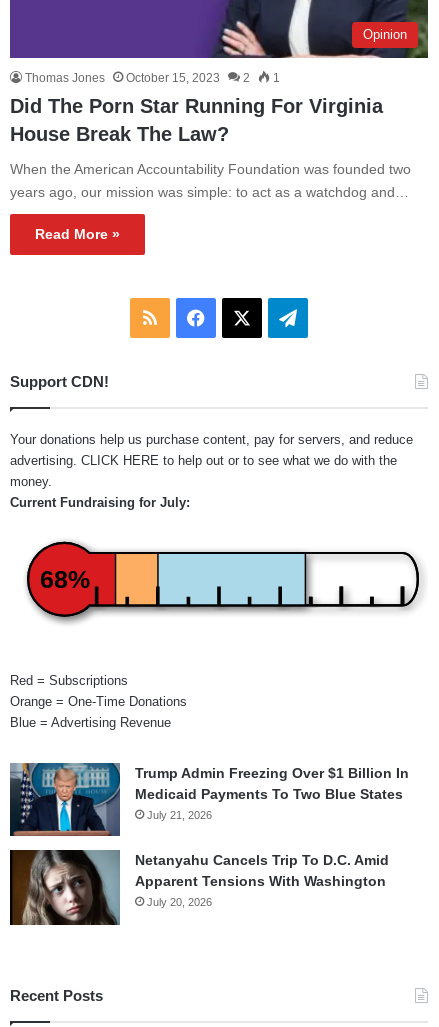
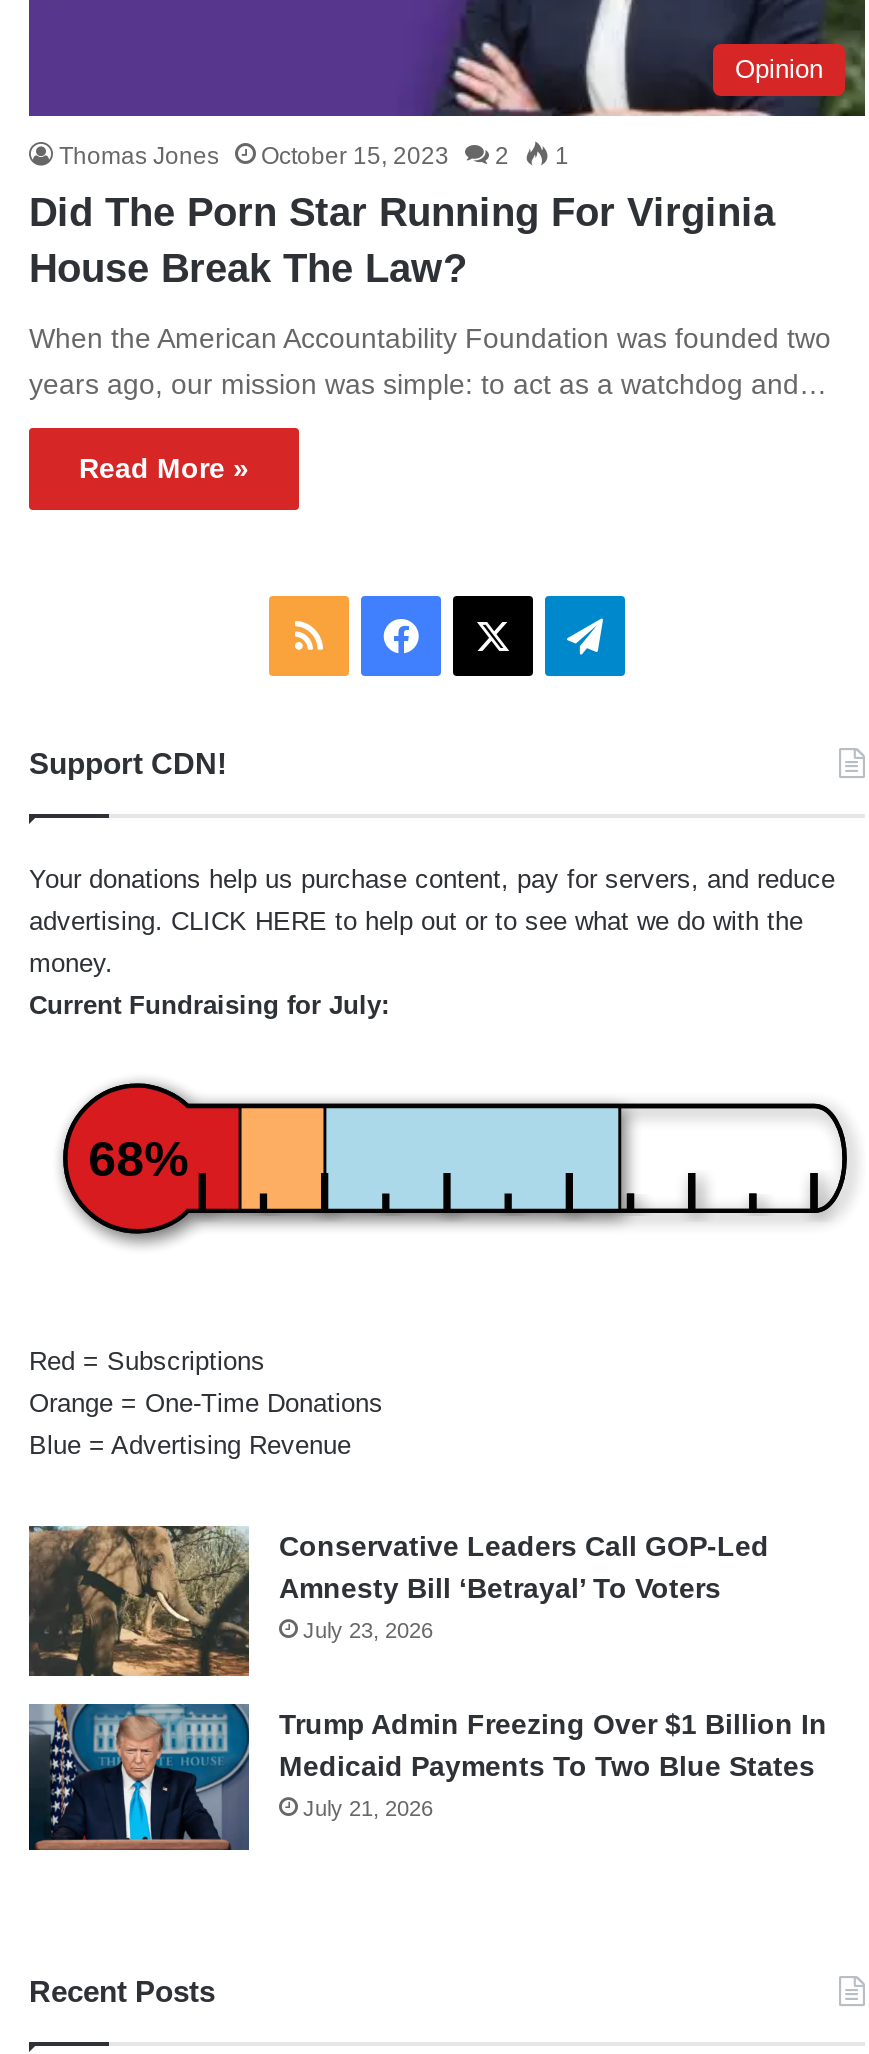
none -> [29,1524,769,1678] [image] | Conservative Leaders Call GOP-Led | Amnesty Bill ‘Betrayal’ To Voters | July 23, 2026
moved [9,761,409,836] -> [27,1700,827,1850]: [image] | Trump Admin Freezing Over $1 Billion In | Medicaid Payments To Two Blue States | July 21, 2026
[9,849,389,926] [image] | Netanyahu Cancels Trip To D.C. Amid | Apparent Tensions With Washington | July 20, 2026 -> none

